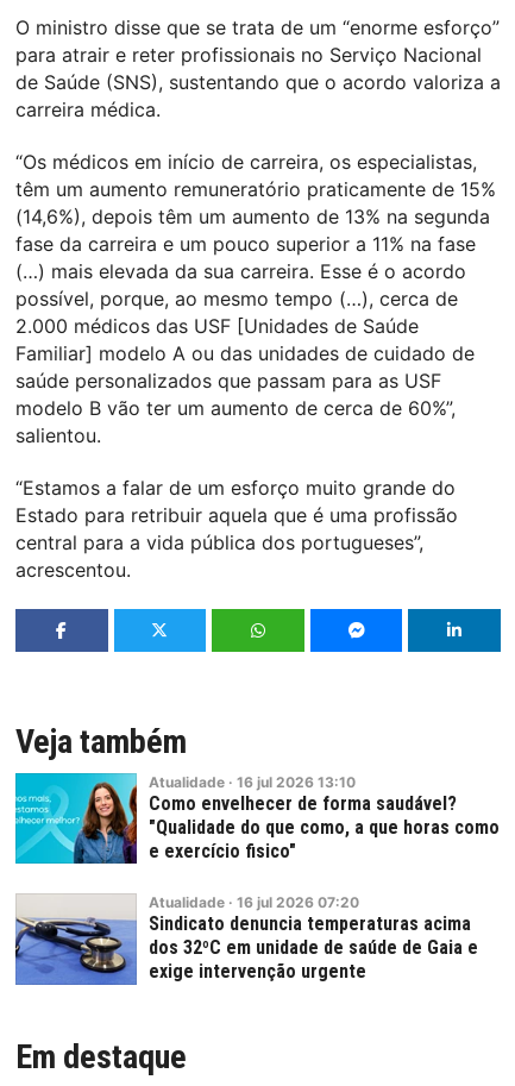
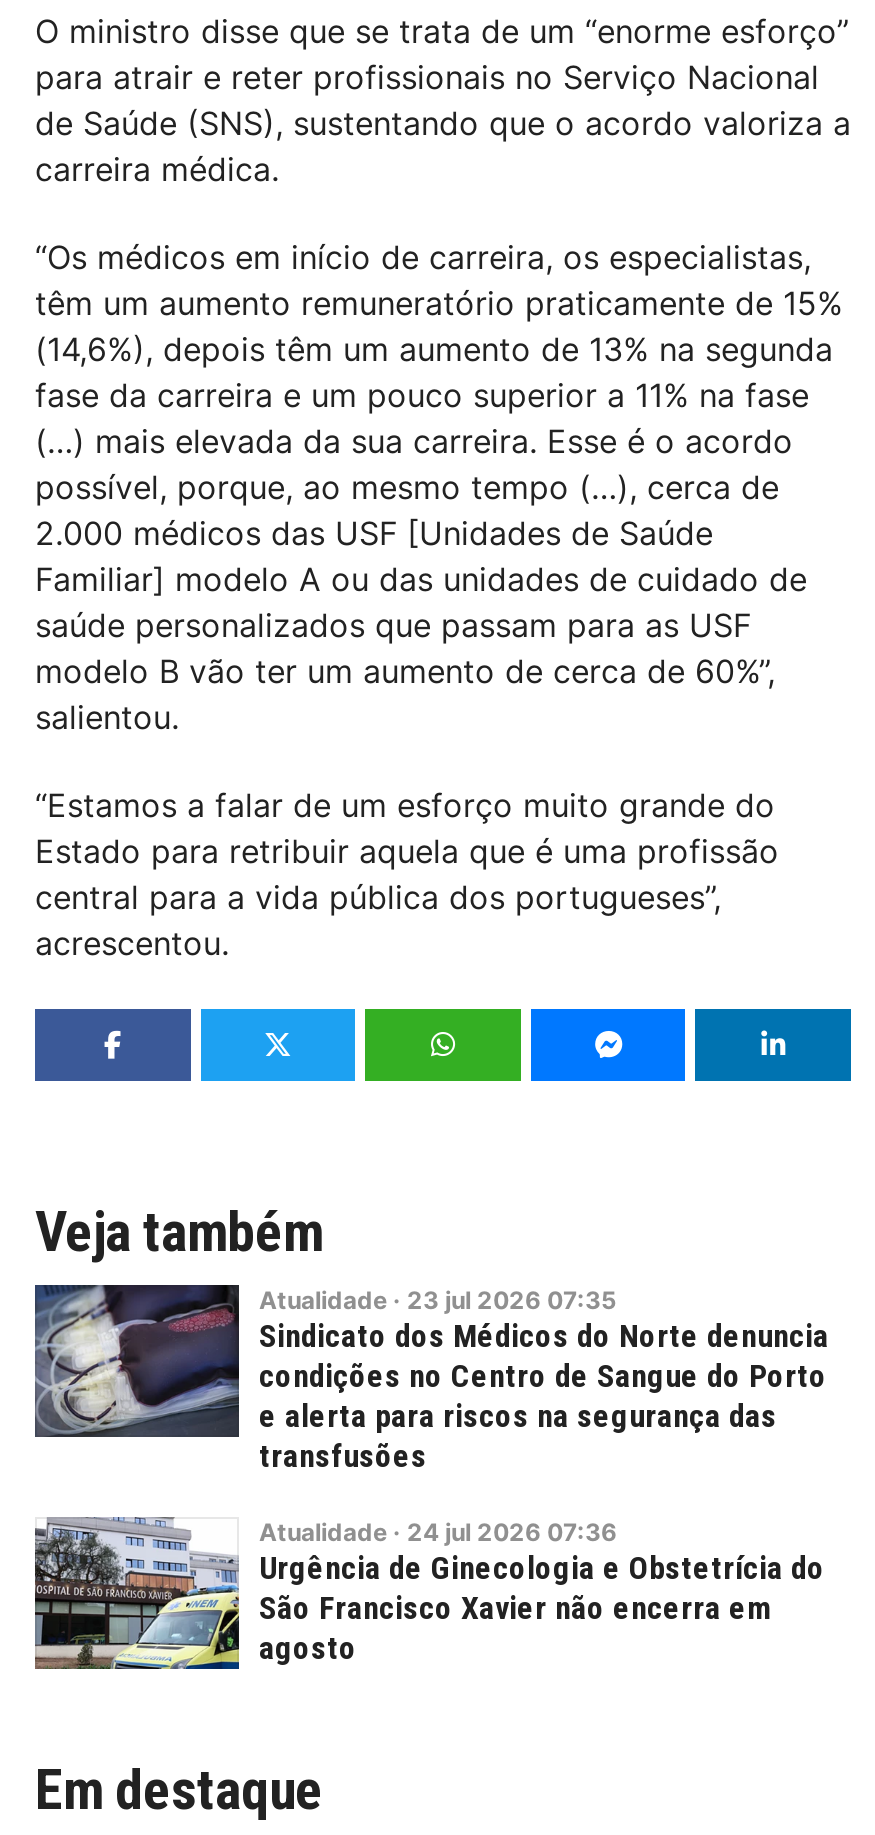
[14,772,500,865] [image] | Atualidade · 16 jul 2026 13:10 | Como envelhecer de forma saudável? | "Qualidade do que como, a que horas como | e exercício fisico" -> [33,1283,829,1475] [image] | Atualidade · 23 jul 2026 07:35 | Sindicato dos Médicos do Norte denuncia | condições no Centro de Sangue do Porto | e alerta para riscos na segurança das | transfusões
[15,894,478,986] [image] | Atualidade · 16 jul 2026 07:20 | Sindicato denuncia temperaturas acima | dos 32ºC em unidade de saúde de Gaia e | exige intervenção urgente -> [33,1517,825,1671] [image] | Atualidade · 24 jul 2026 07:36 | Urgência de Ginecologia e Obstetrícia do | São Francisco Xavier não encerra em | agosto

